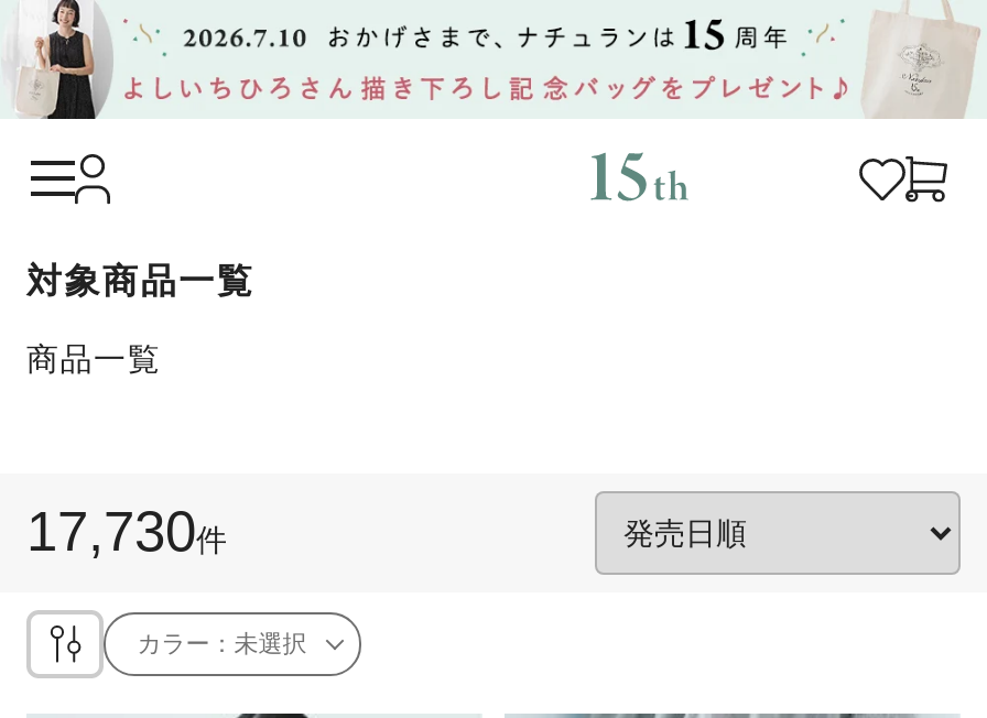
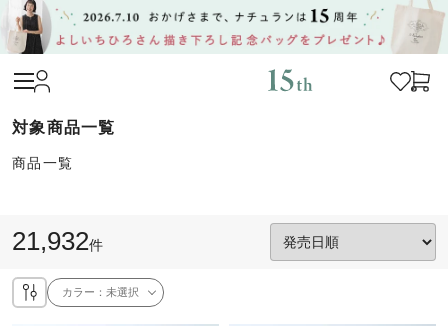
[26,501,227,563] 17,730件 -> [12,227,103,255] 21,932件

